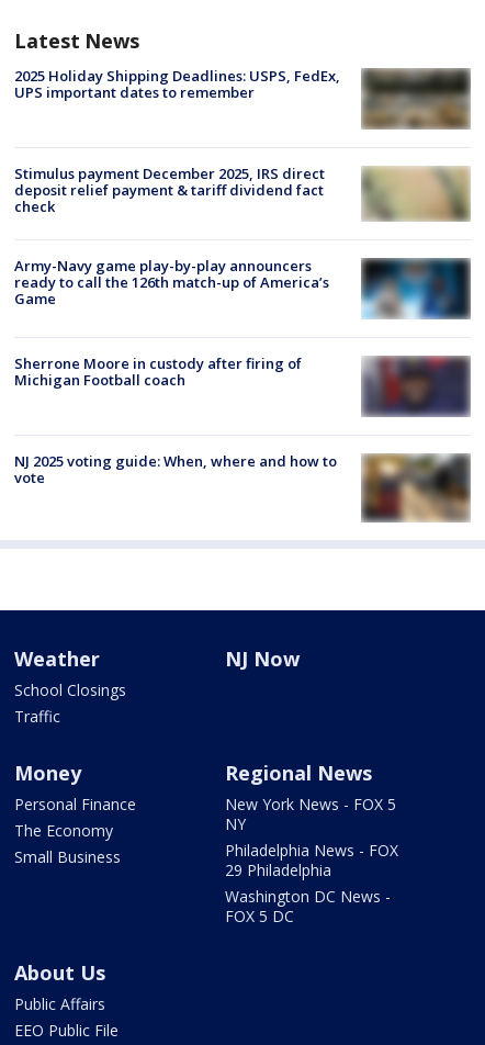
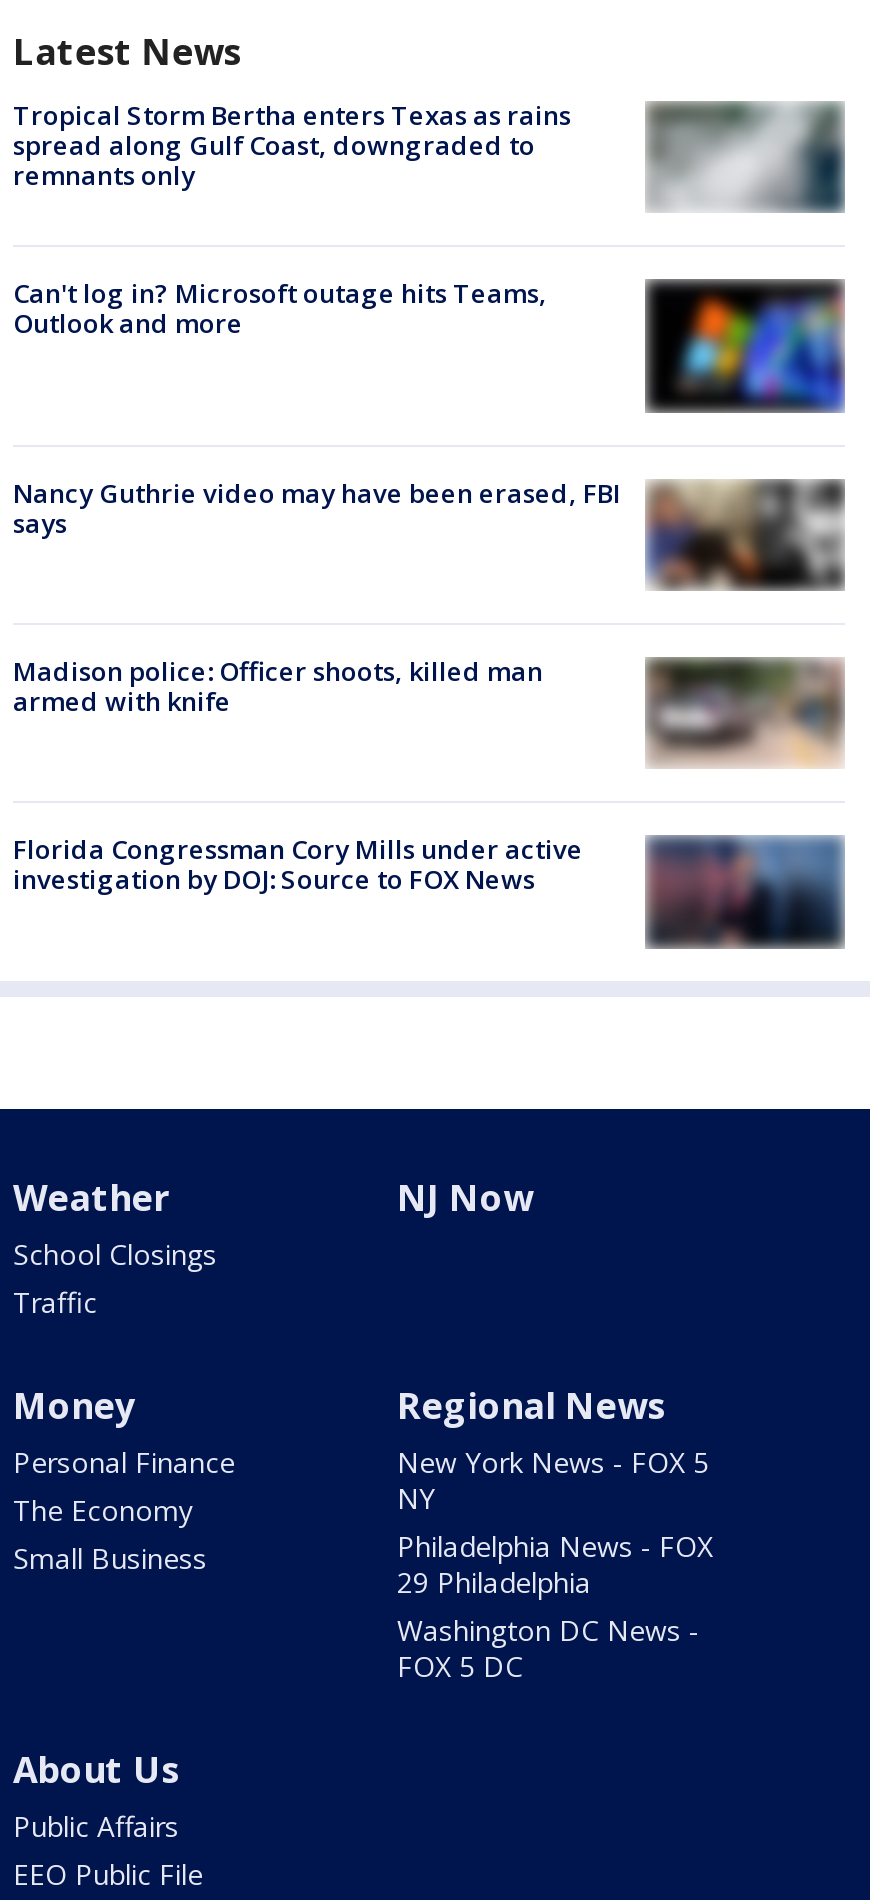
[14,66,471,130] [image] | 2025 Holiday Shipping Deadlines: USPS, FedEx, | UPS important dates to remember -> [13,97,843,211] [image] | Tropical Storm Bertha enters Texas as rains | spread along Gulf Coast, downgraded to | remnants only
[14,164,325,216] Stimulus payment December 2025, IRS direct | deposit relief payment & tariff dividend fact | check -> [13,275,547,341] Can't log in? Microsoft outage hits Teams, | Outlook and more
[361,167,471,229] [image] -> [643,279,847,415] [image]
[14,255,472,327] [image] | Army-Navy game play-by-play announcers | ready to call the 126th match-up of America’s | Game -> [13,465,847,593] [image] | Nancy Guthrie video may have been erased, FBI | says
[14,353,302,389] Sherrone Moore in custody after firing of | Michigan Football coach -> [13,653,543,719] Madison police: Officer shoots, killed man | armed with knife
[362,356,471,424] [image] -> [645,643,845,769] [image]
[14,451,471,524] [image] | NJ 2025 voting guide: When, where and how to | vote -> [13,821,845,951] [image] | Florida Congressman Cory Mills under active | investigation by DOJ: Source to FOX News

